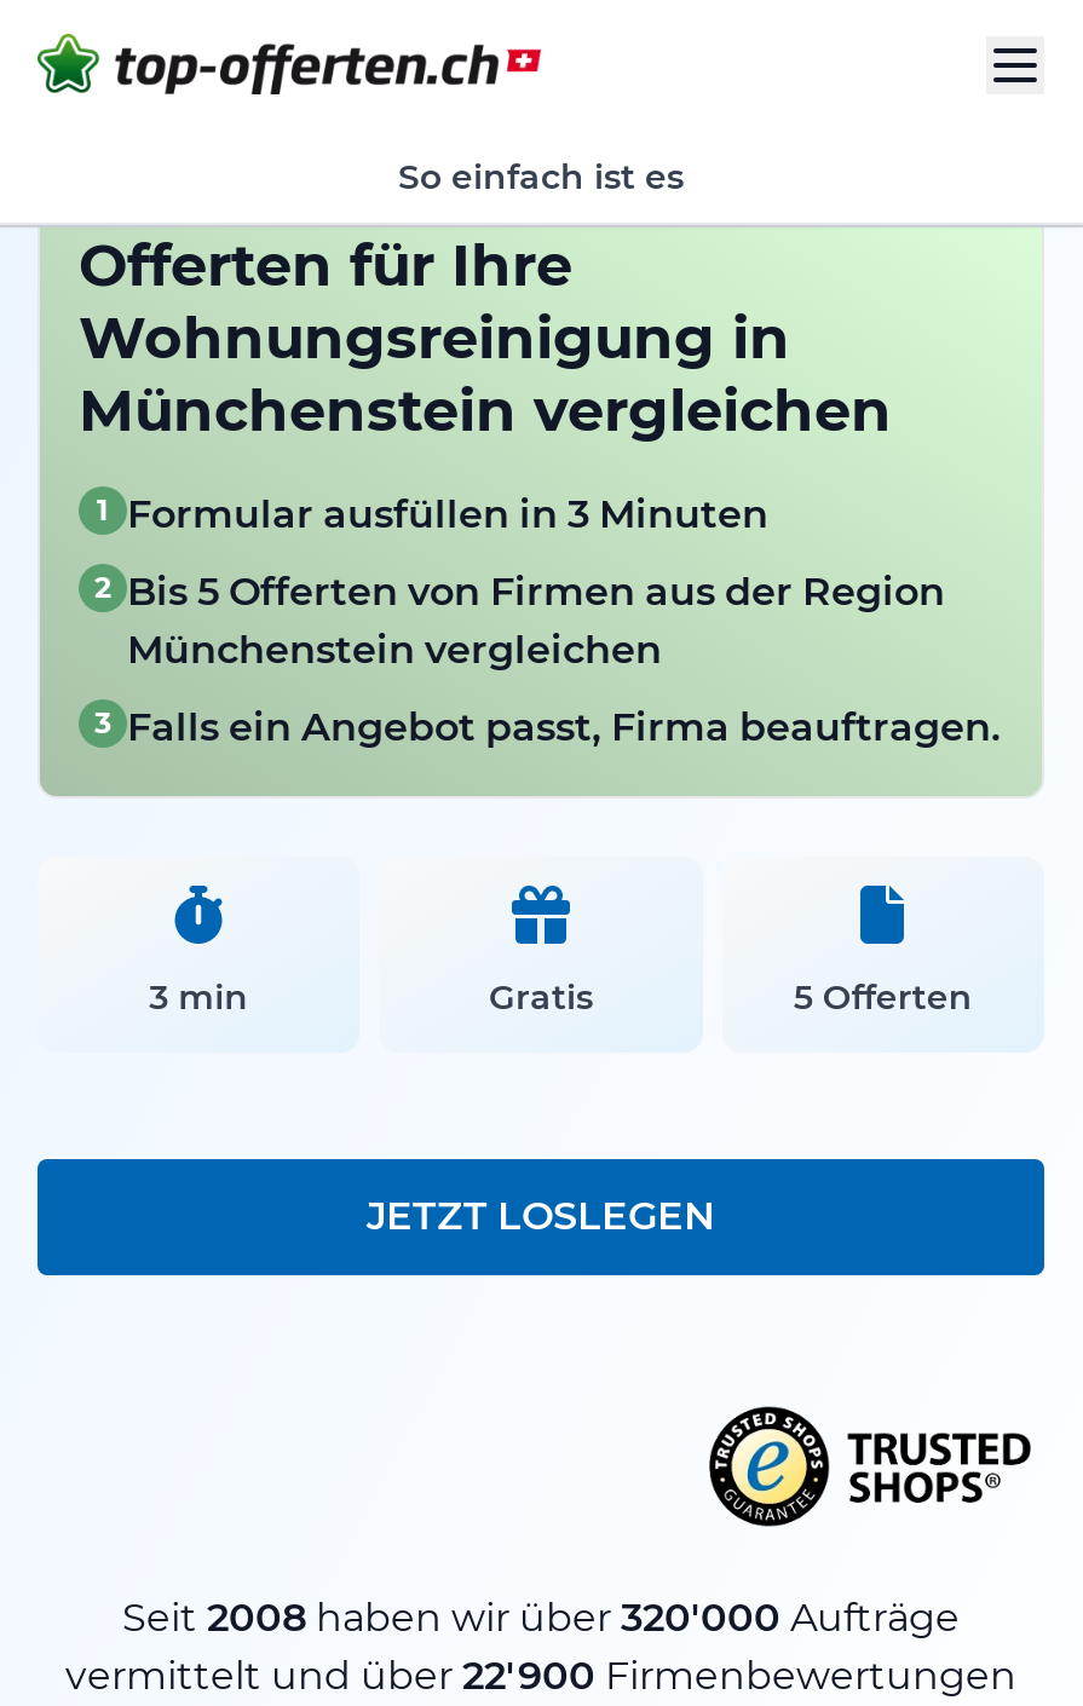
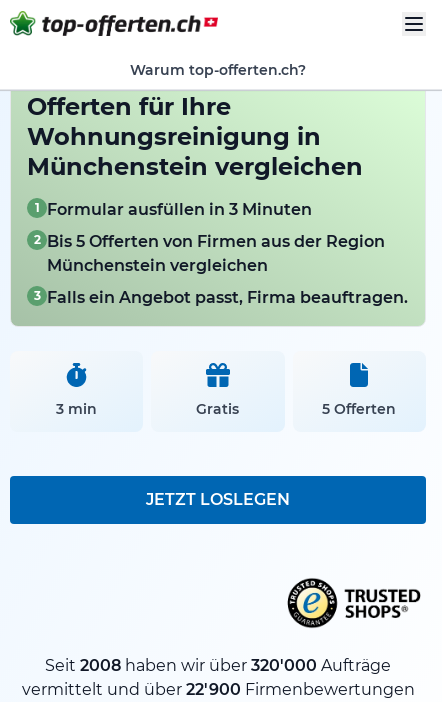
[398,156,684,199] So einfach ist es -> [130,61,306,79] Warum top-offerten.ch?

